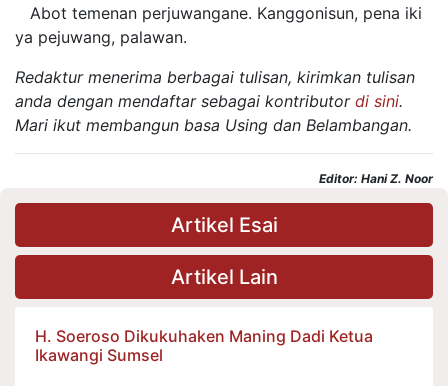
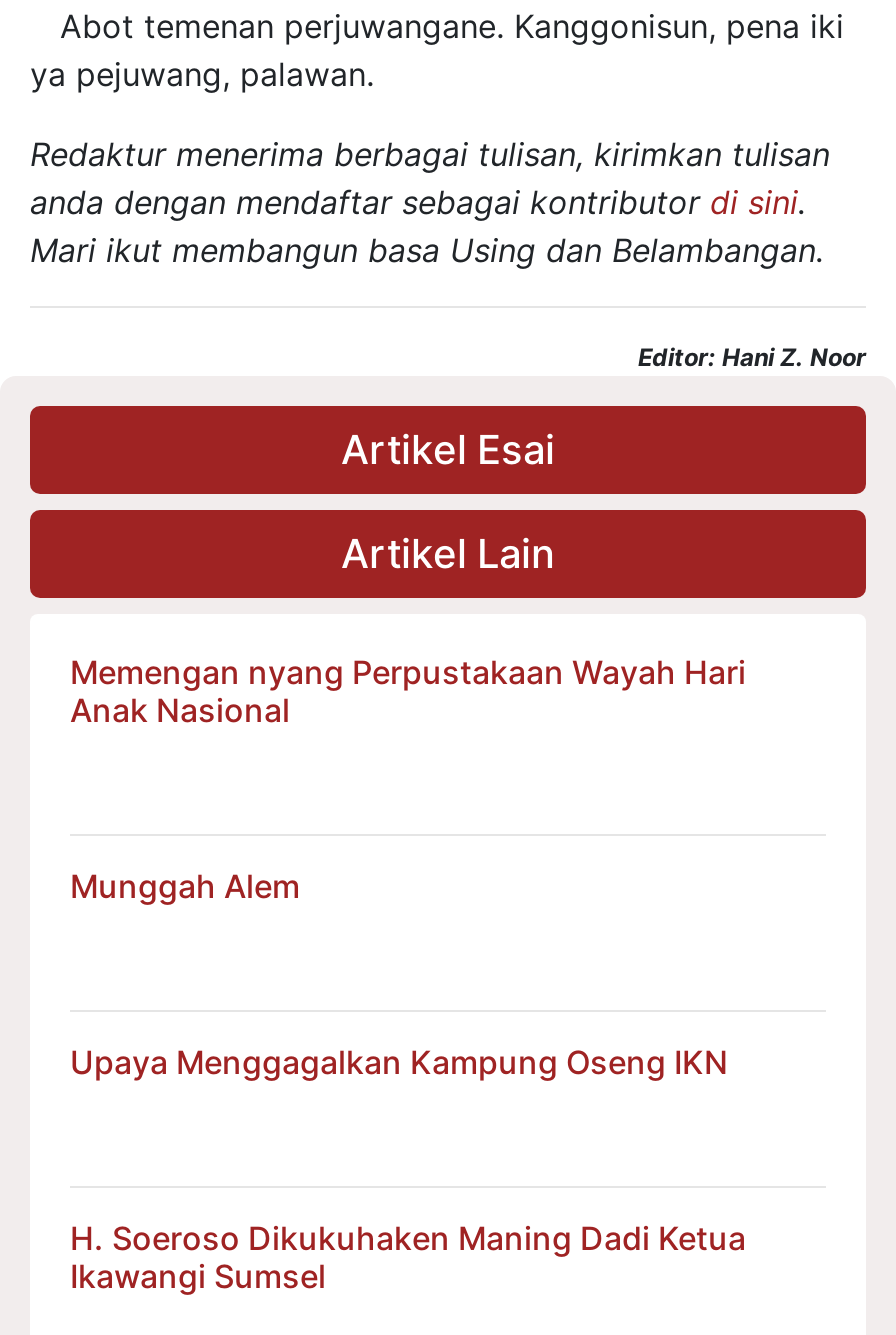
none -> [70,652,746,730] Memengan nyang Perpustakaan Wayah Hari | Anak Nasional
none -> [70,866,300,906] Munggah Alem
none -> [70,1042,728,1082] Upaya Menggagalkan Kampung Oseng IKN

